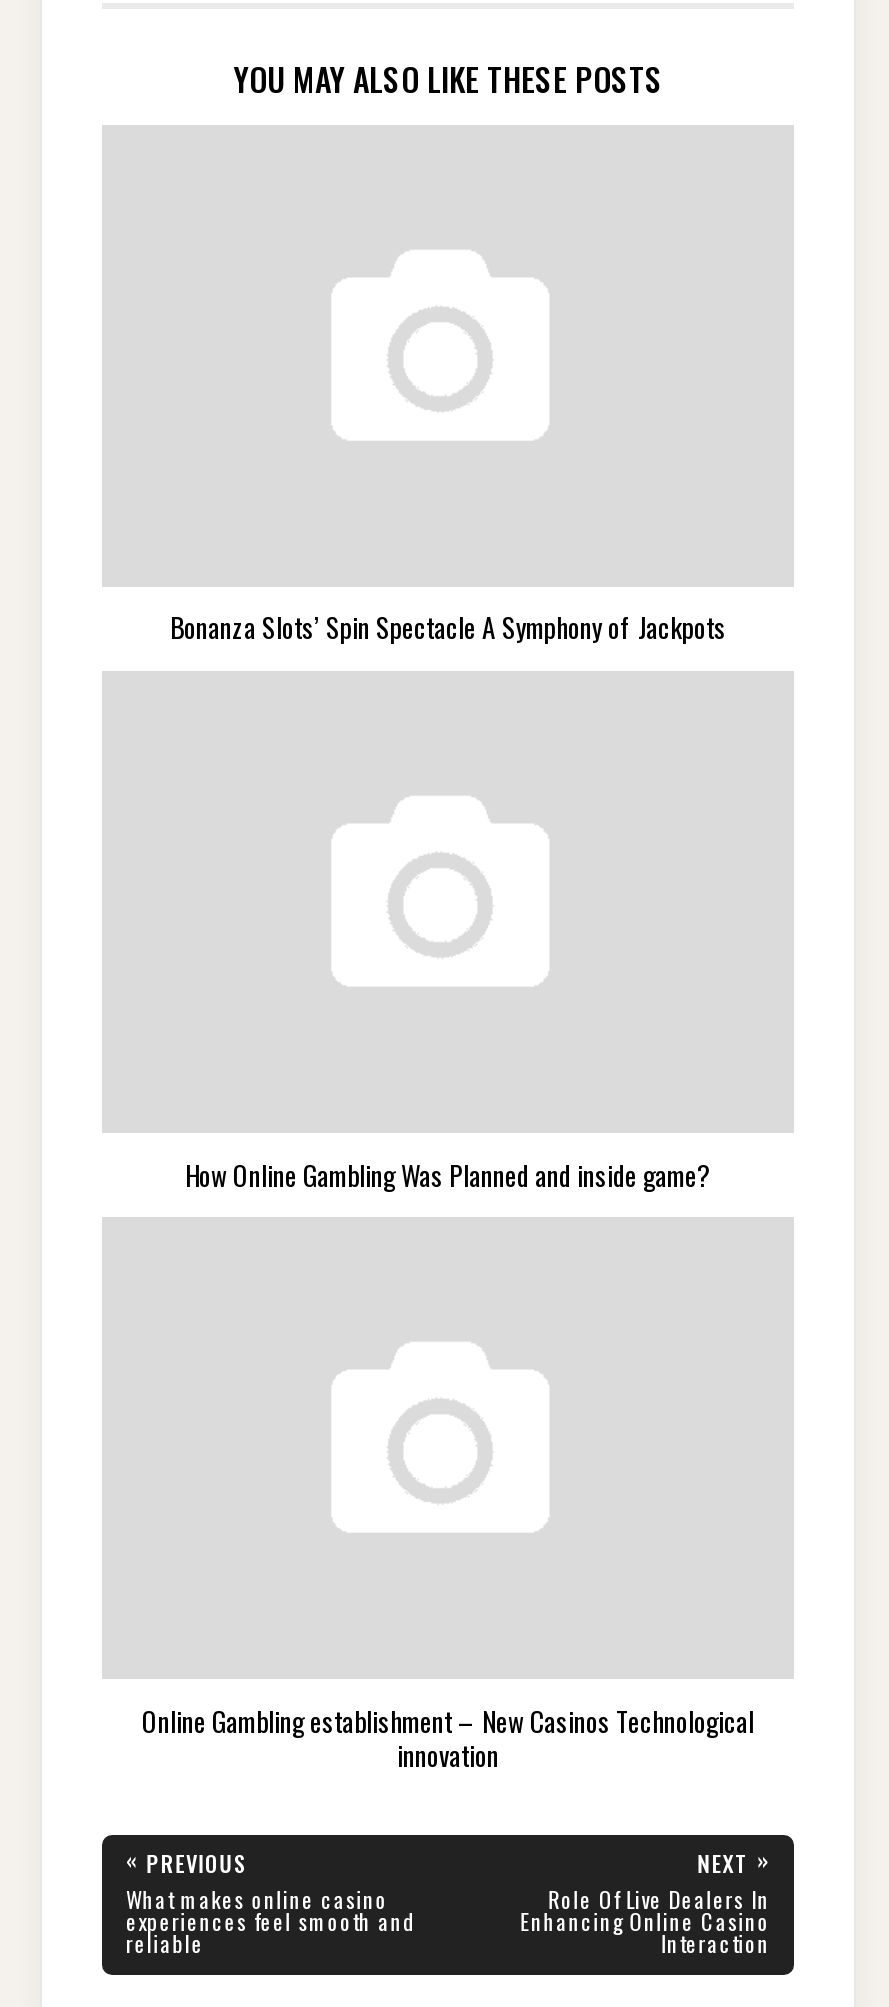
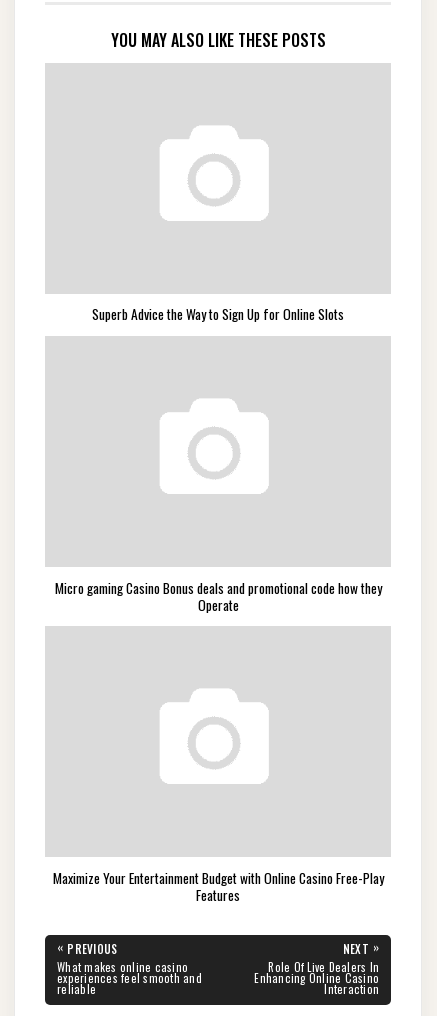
[170,608,726,648] Bonanza Slots’ Spin Spectacle A Symphony of Jackpots -> [92,304,344,324] Superb Advice the Way to Sign Up for Online Slots
[185,1154,711,1194] How Online Gambling Was Planned and inside game? -> [54,578,381,615] Micro gaming Casino Bonus deals and promotional code how they | Operate
[142,1701,754,1775] Online Gambling establishment – New Casinos Technological | innovation -> [52,868,383,905] Maximize Your Entertainment Budget with Online Casino Free-Play | Features

